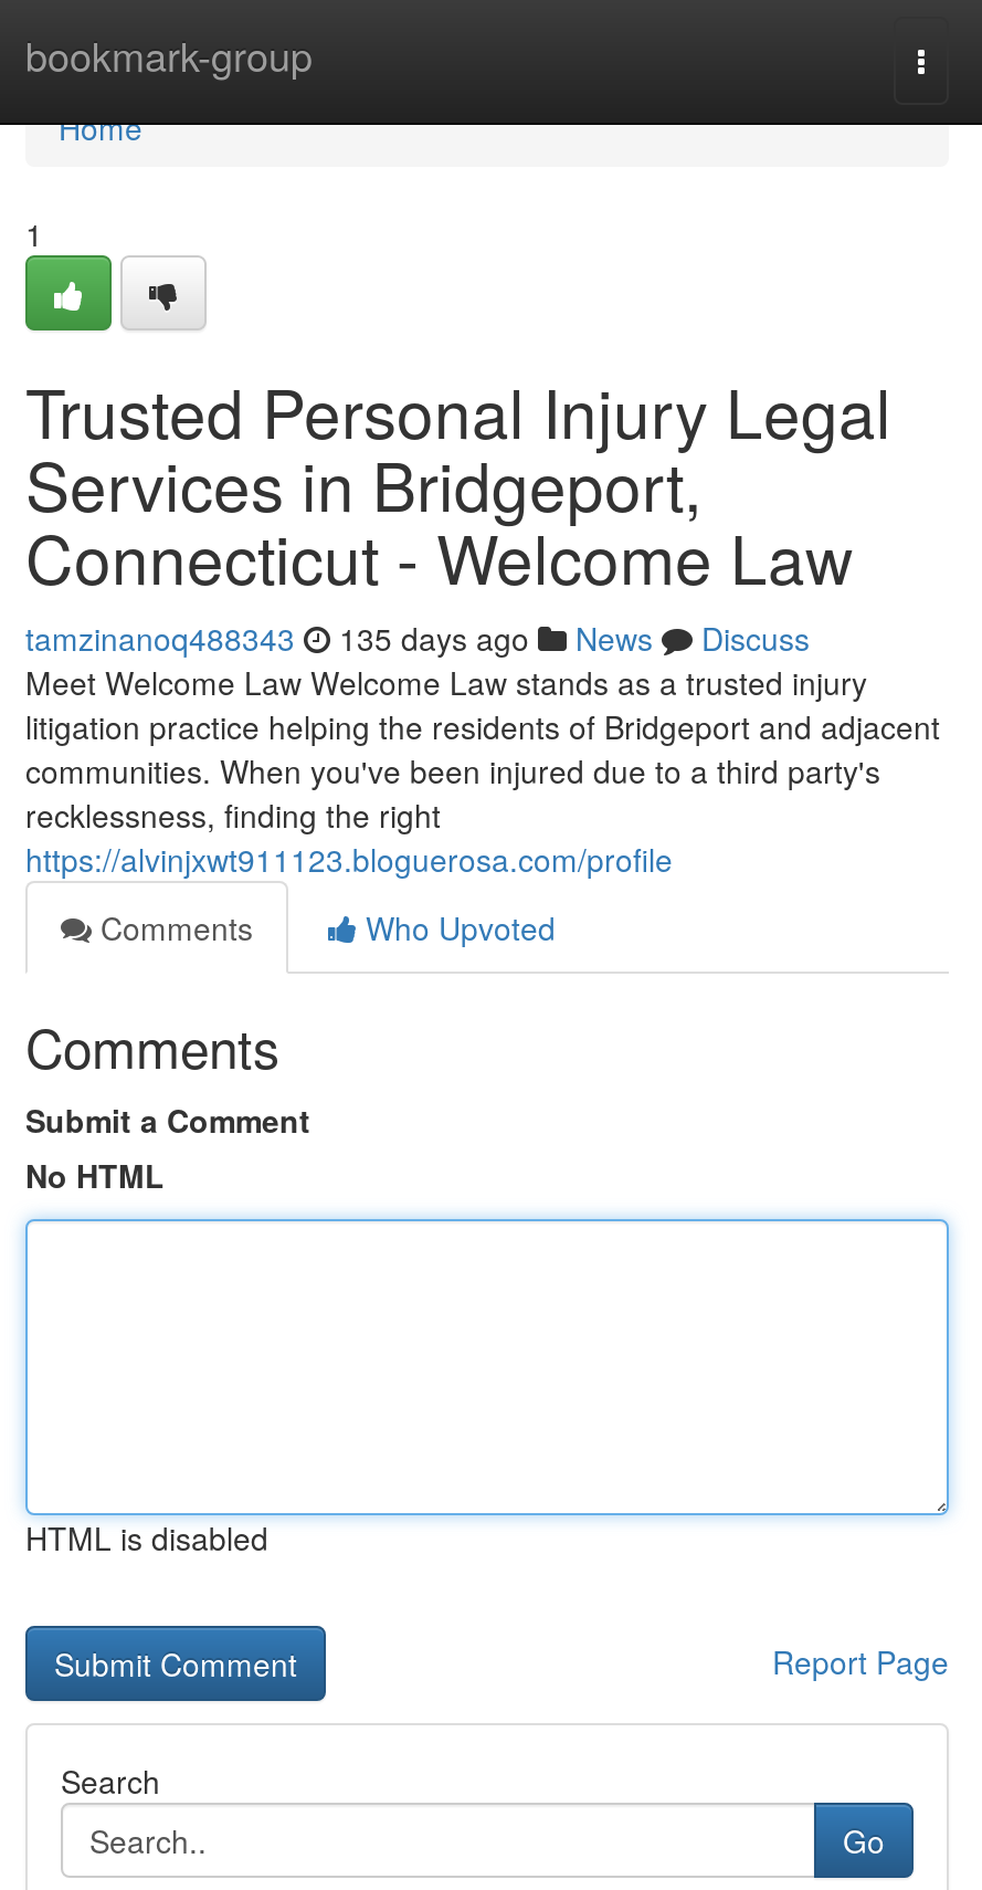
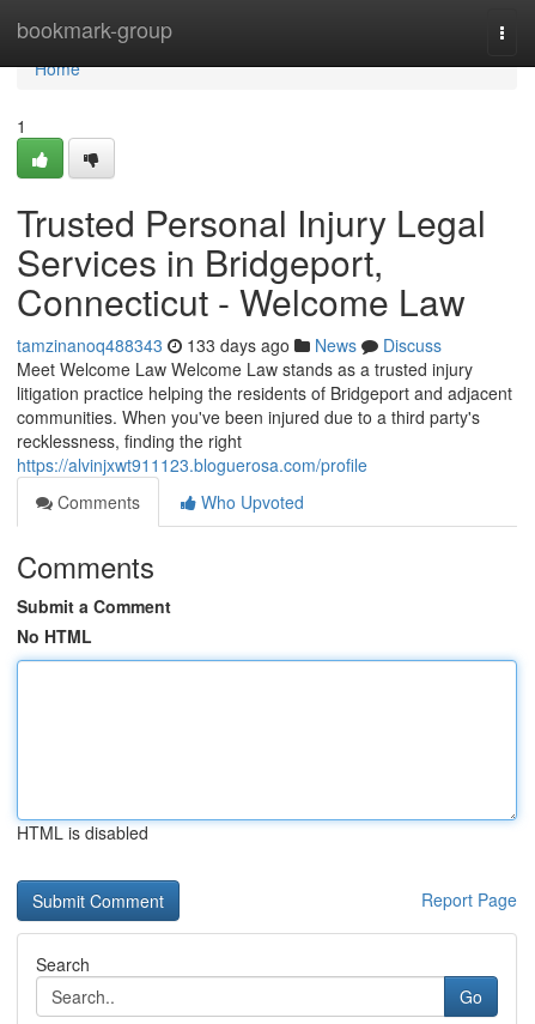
[25,616,810,660] tamzinanoq488343 135 days ago News Discuss -> [17,333,442,357] tamzinanoq488343 133 days ago News Discuss

